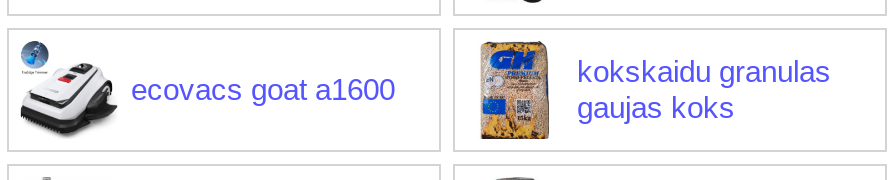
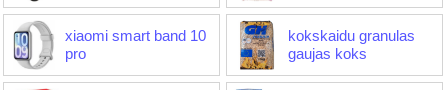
[19,38,395,136] [image] | ecovacs goat a1600 -> [10,20,206,67] [image] | xiaomi smart band 10 | pro

